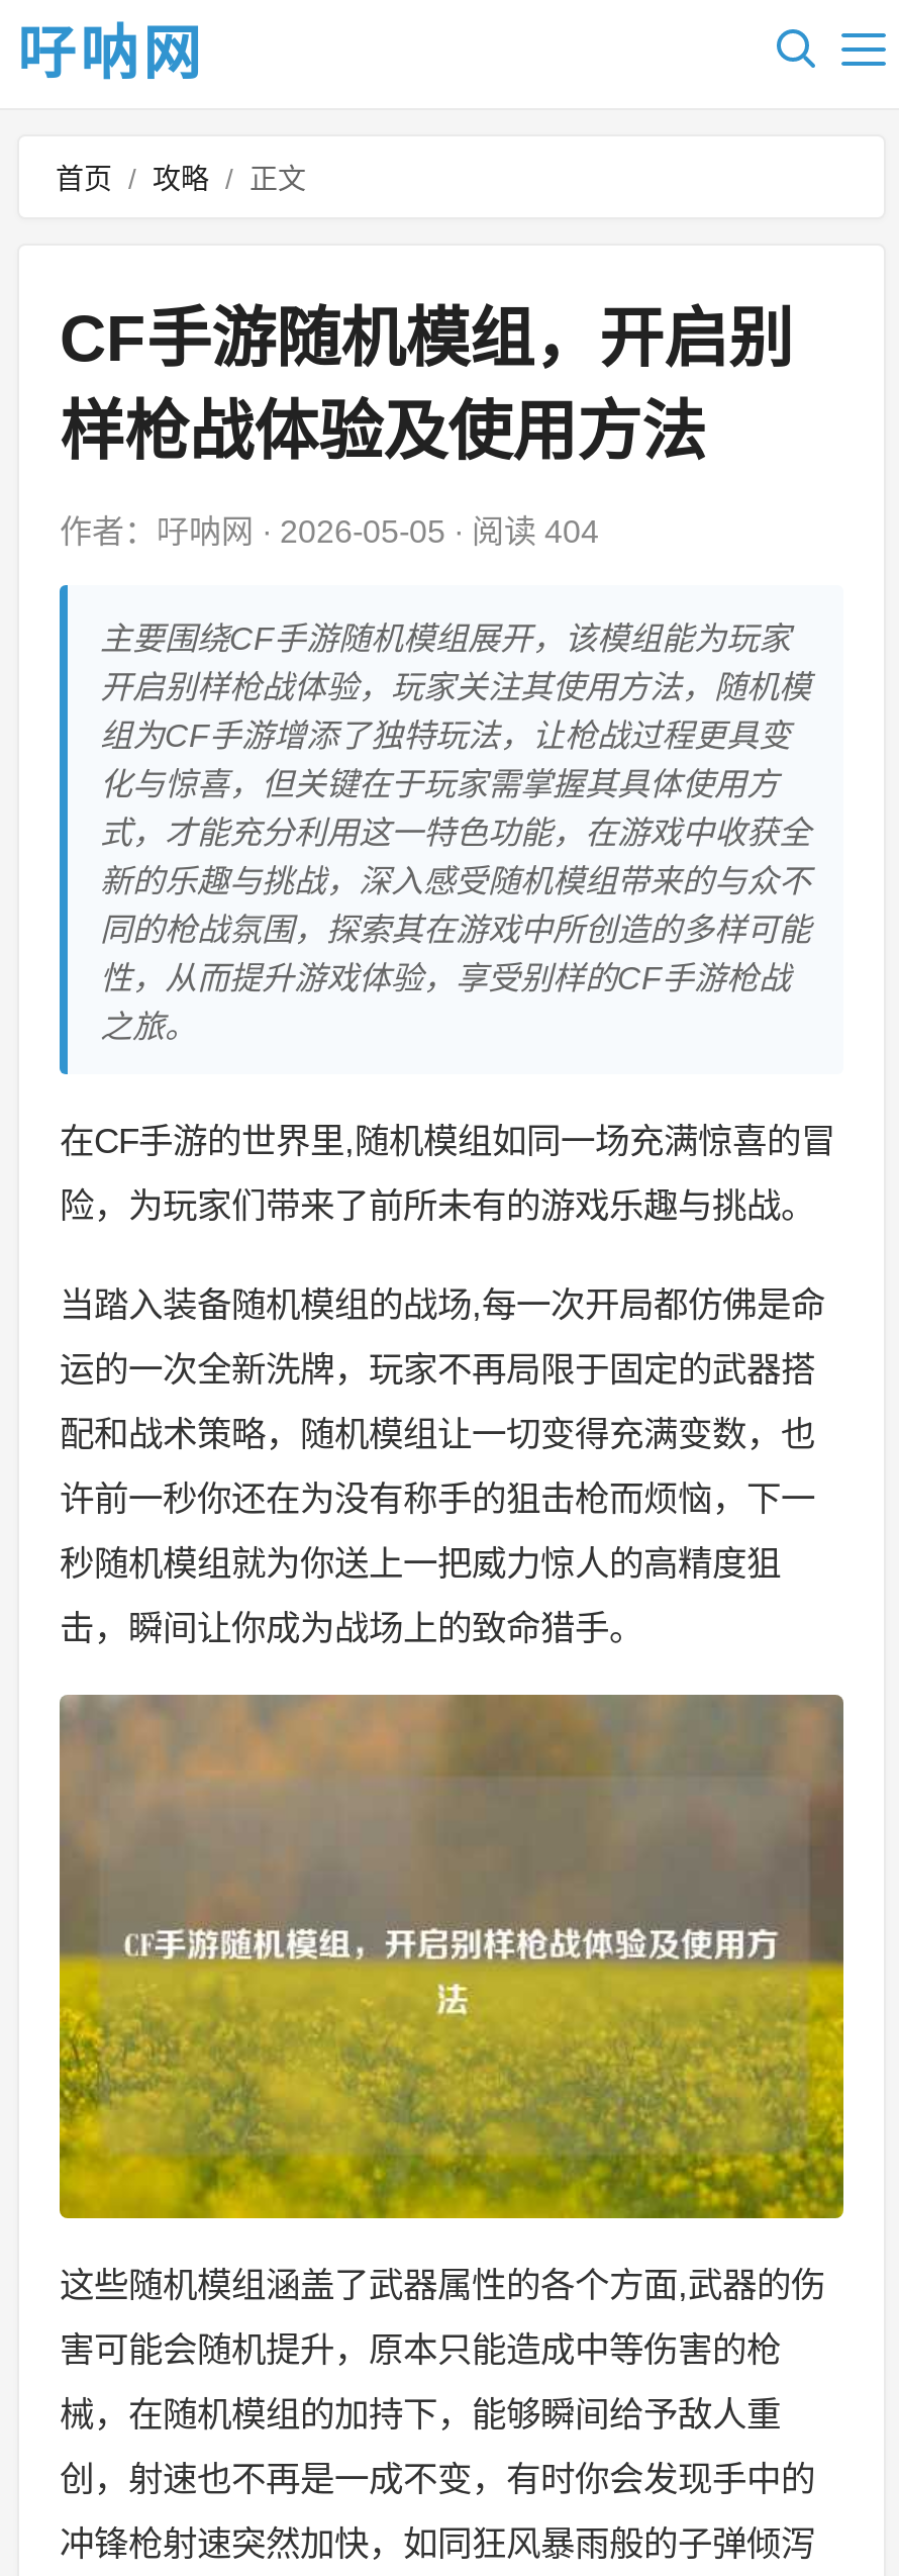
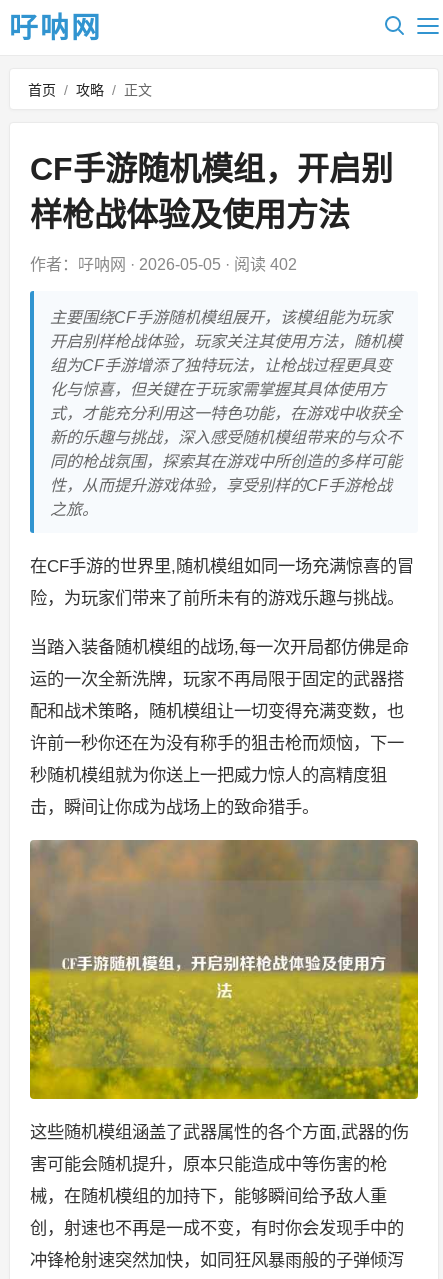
[60,514,599,549] 作者：吇呐网· 2026-05-05 ·阅读 404 -> [30,256,297,273] 作者：吇呐网· 2026-05-05 ·阅读 402

